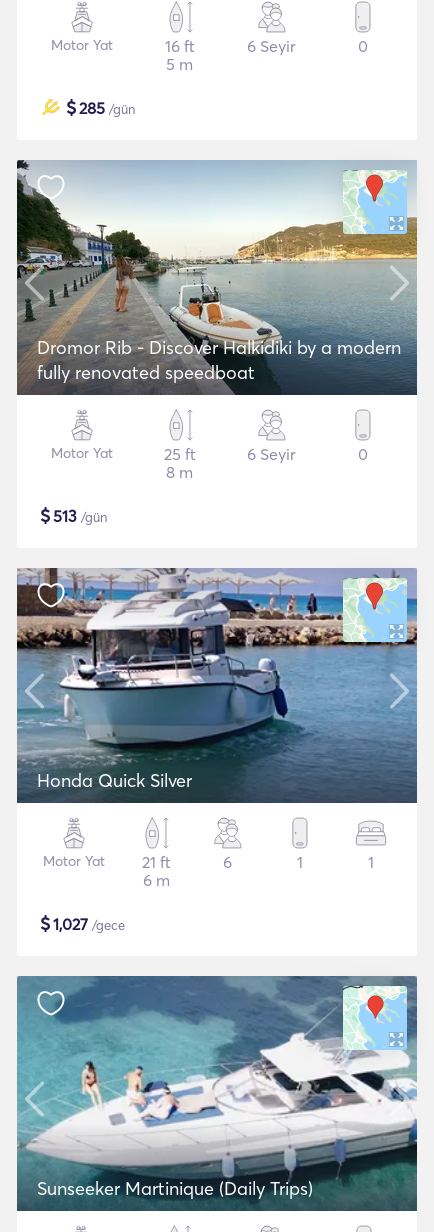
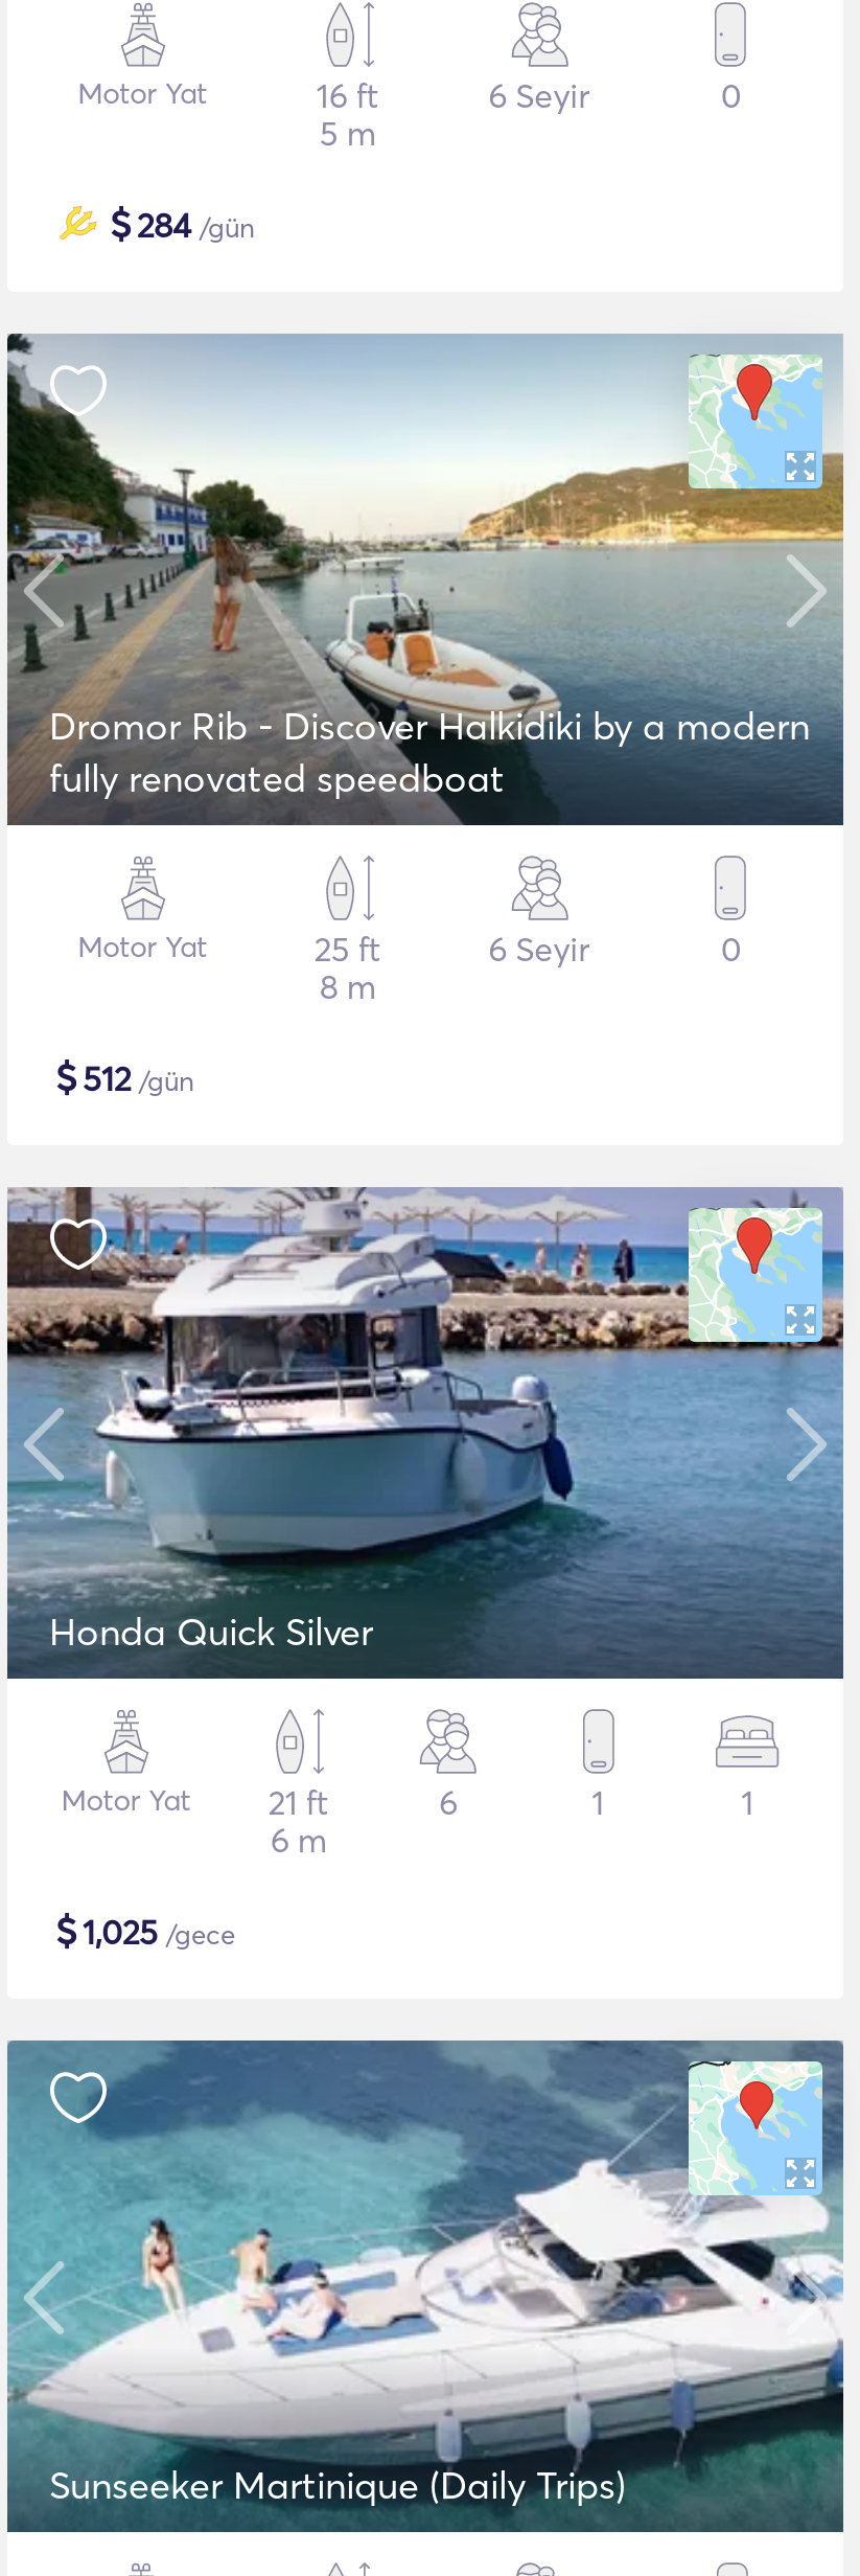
[66,96,135,119] $285 /gün -> [110,200,254,248] $284 /gün
[40,504,107,527] $513 /gün -> [55,1053,193,1101] $512 /gün
[40,912,125,935] $1,027 /gece -> [55,1907,235,1955] $1,025 /gece

